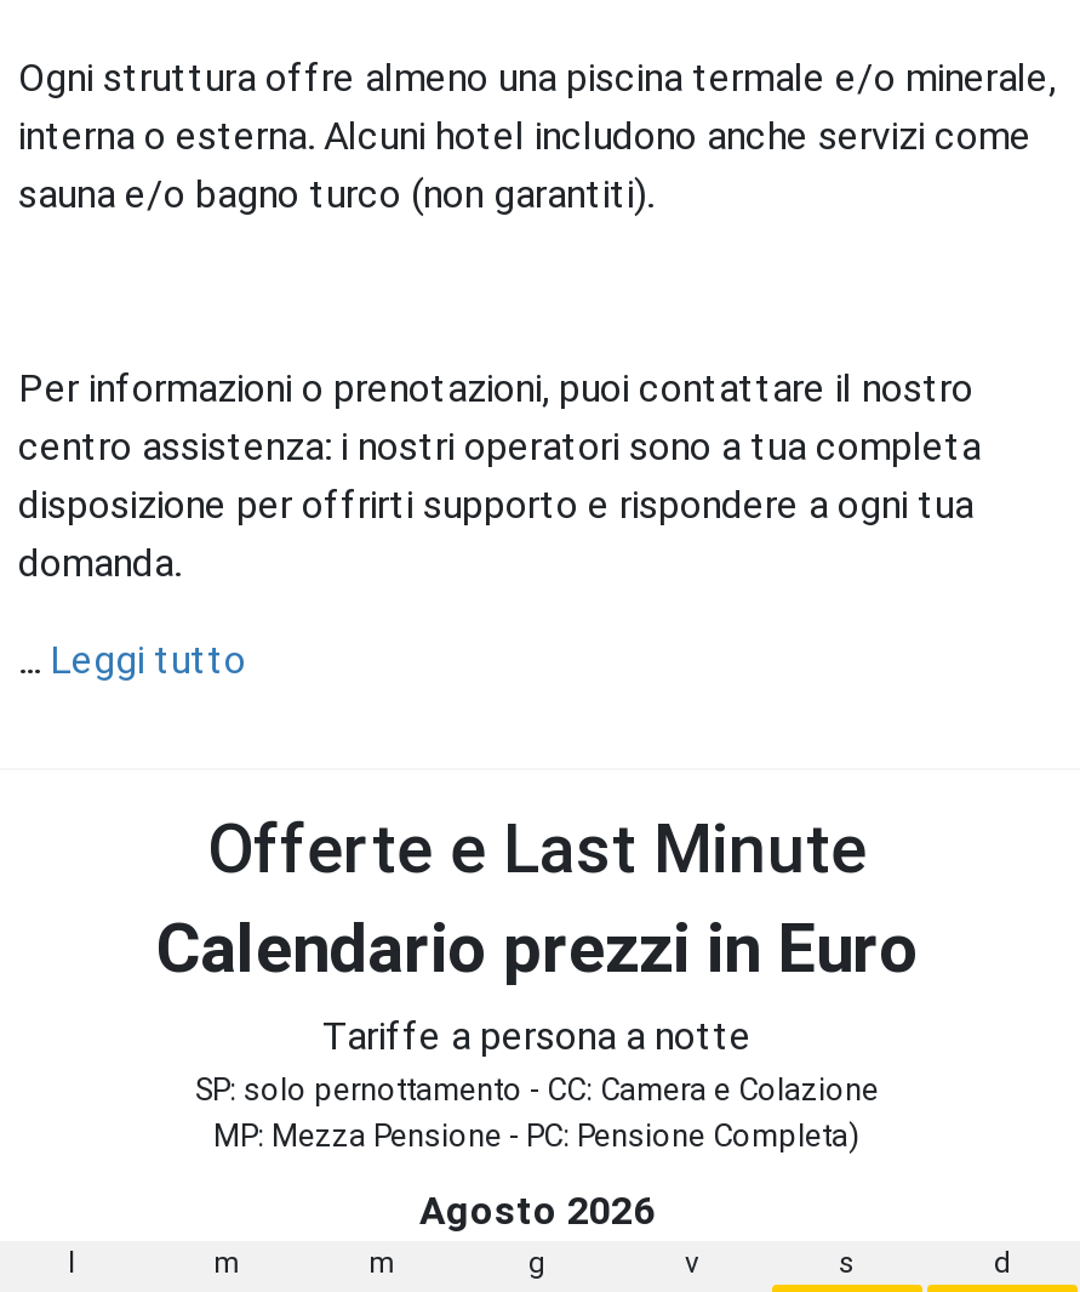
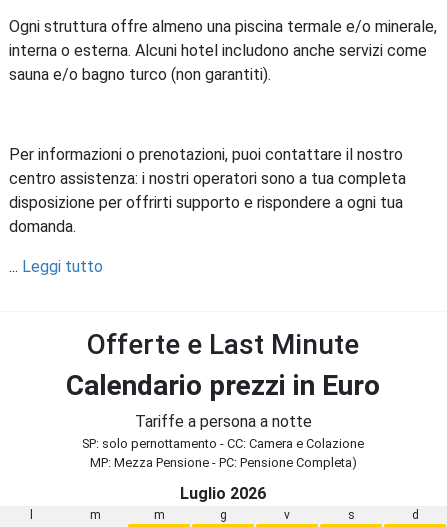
[419,1188,655,1234] Agosto 2026 -> [180,484,266,503] Luglio 2026

